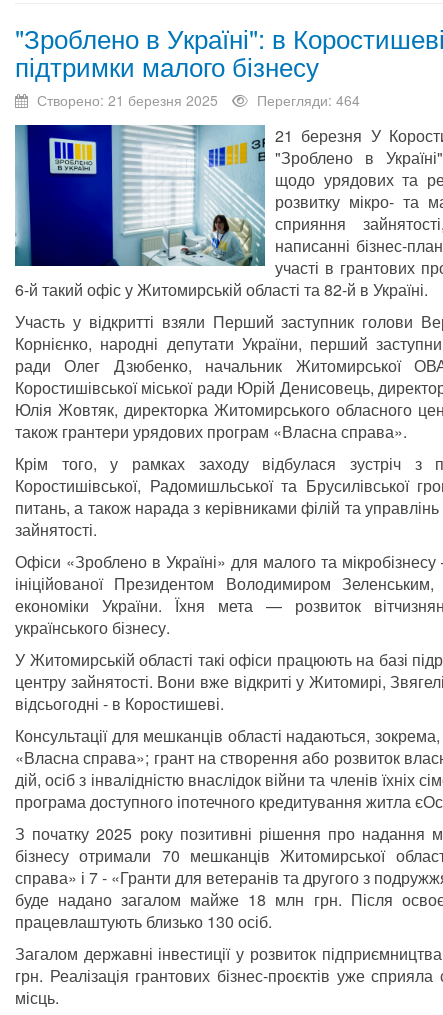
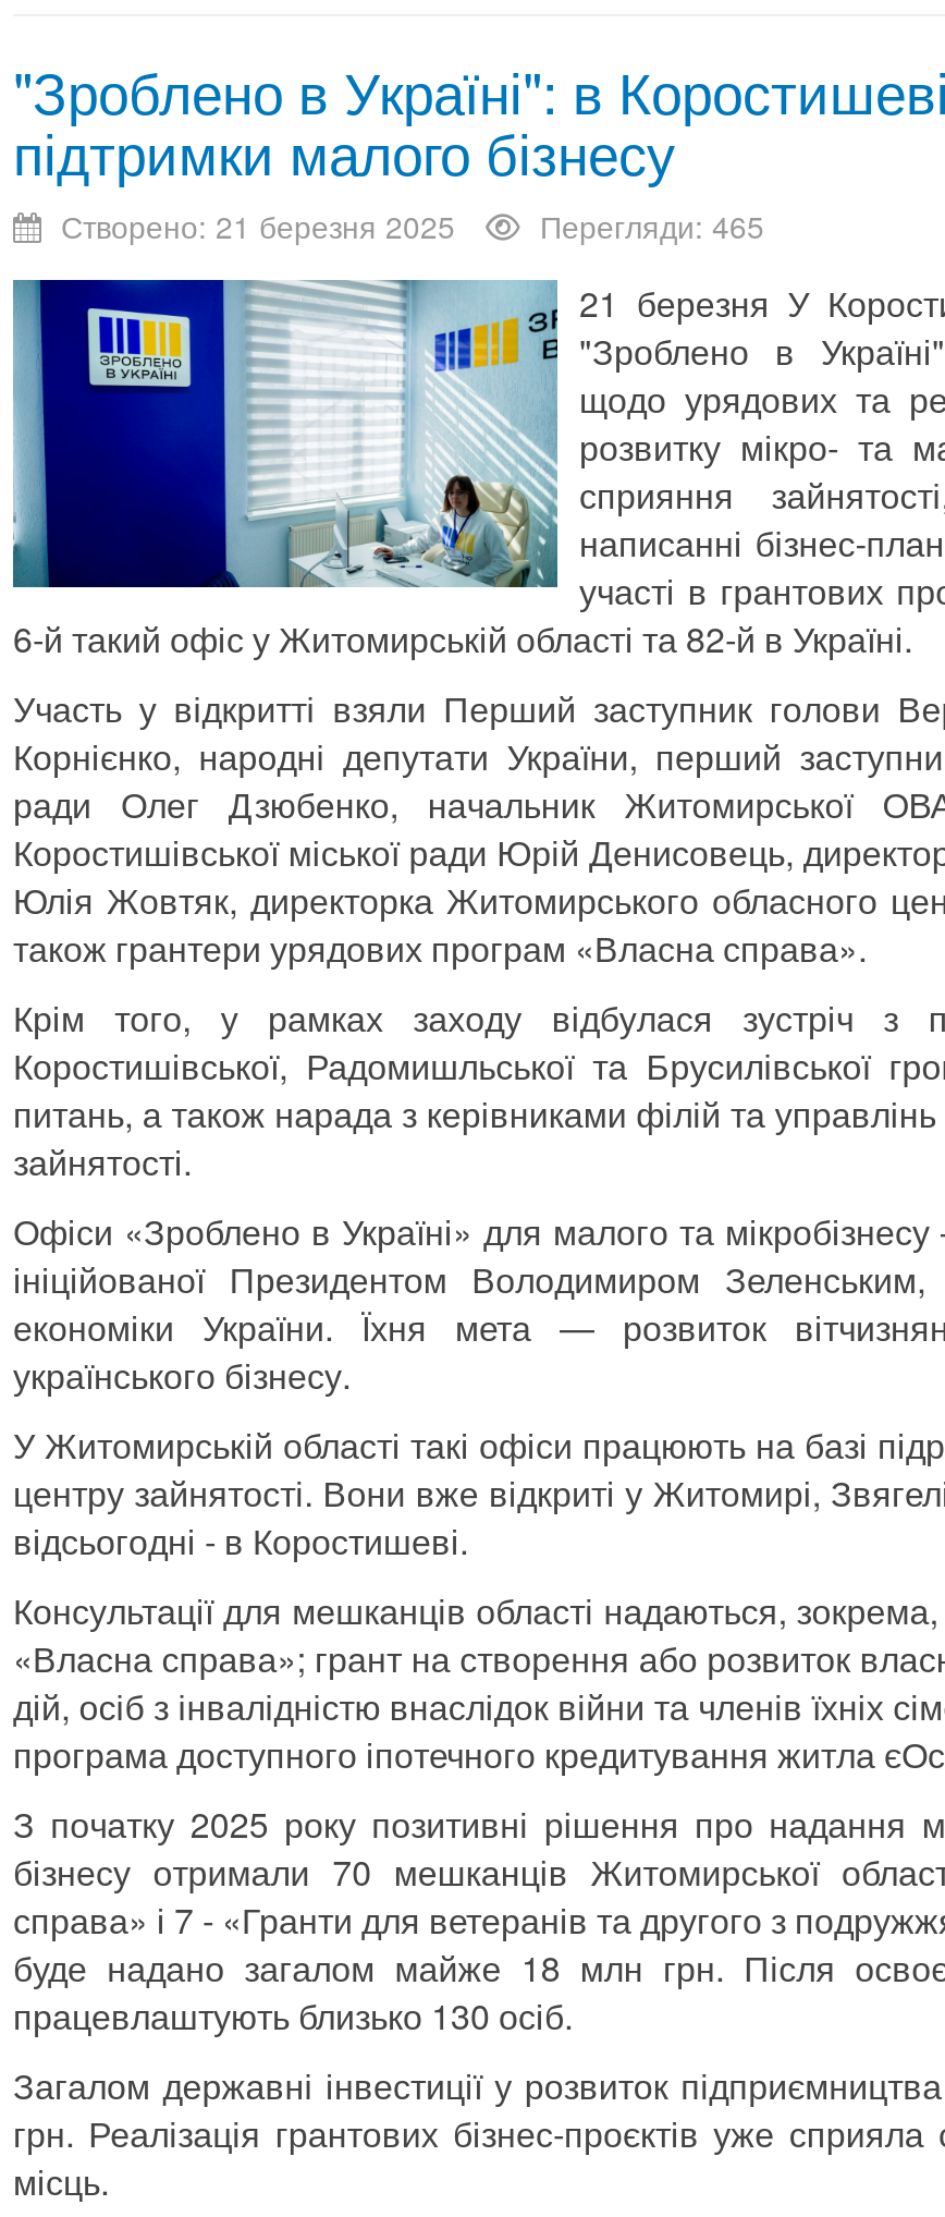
[37,90,360,110] Створено: 21 березня 2025 Перегляди: 464 -> [61,204,764,247] Створено: 21 березня 2025 Перегляди: 465

